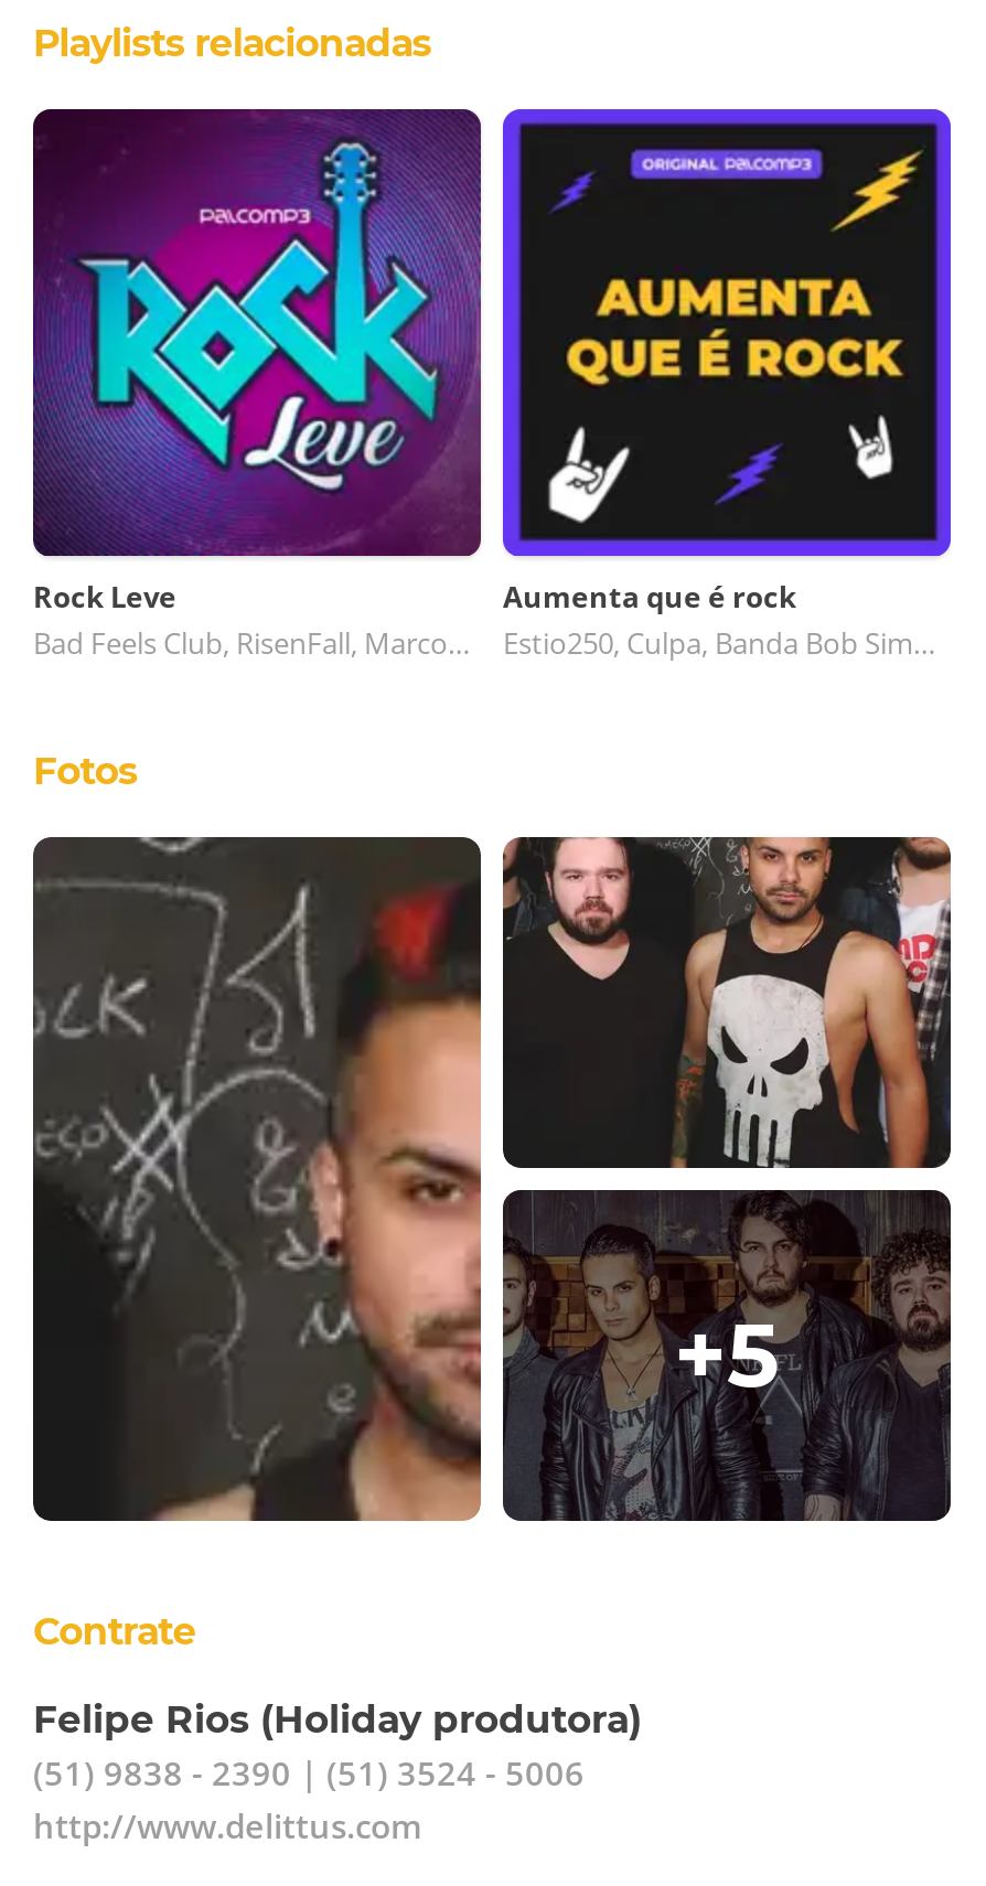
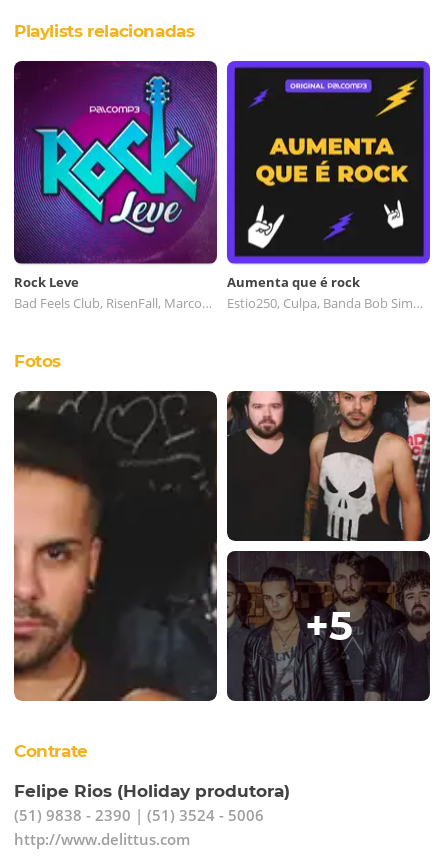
[31,837,483,1523] [image] -> [13,391,218,702] [image]

